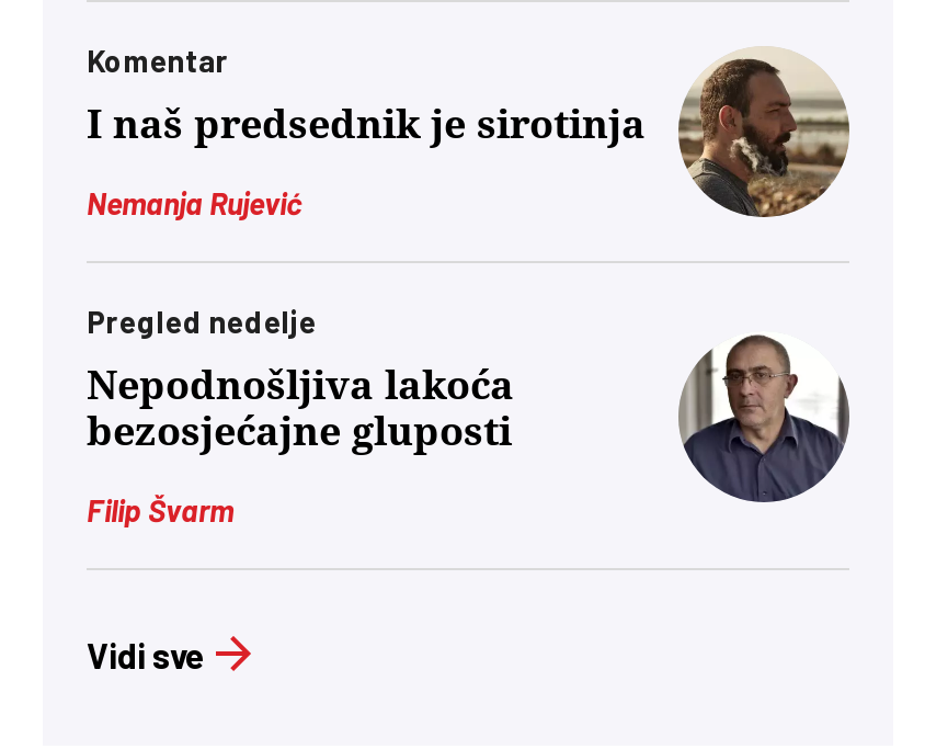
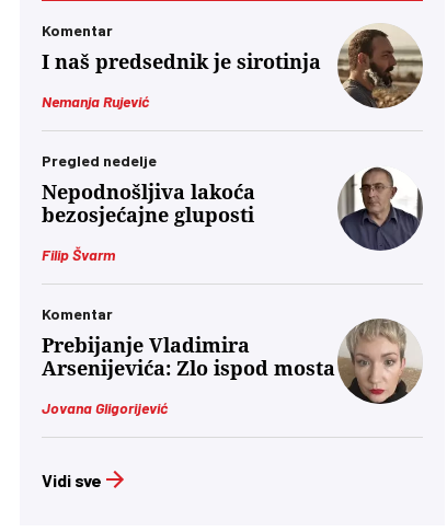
none -> [42,304,422,417] [image] | Komentar | Prebijanje Vladimira | Arsenijevića: Zlo ispod mosta | Jovana Gligorijević

